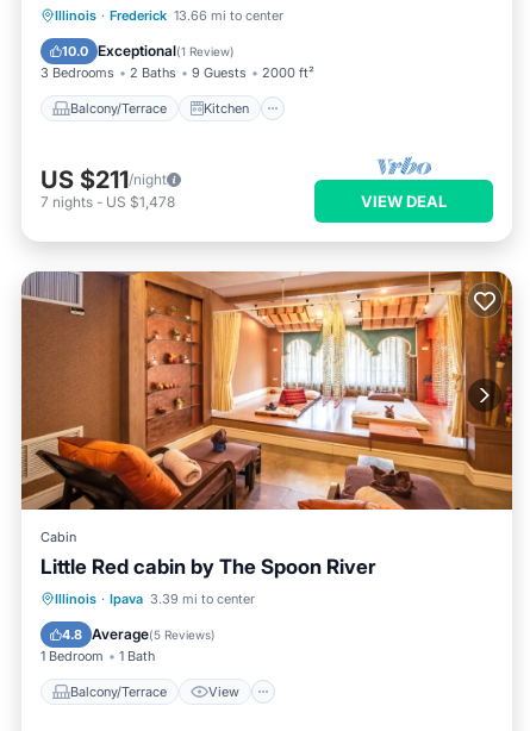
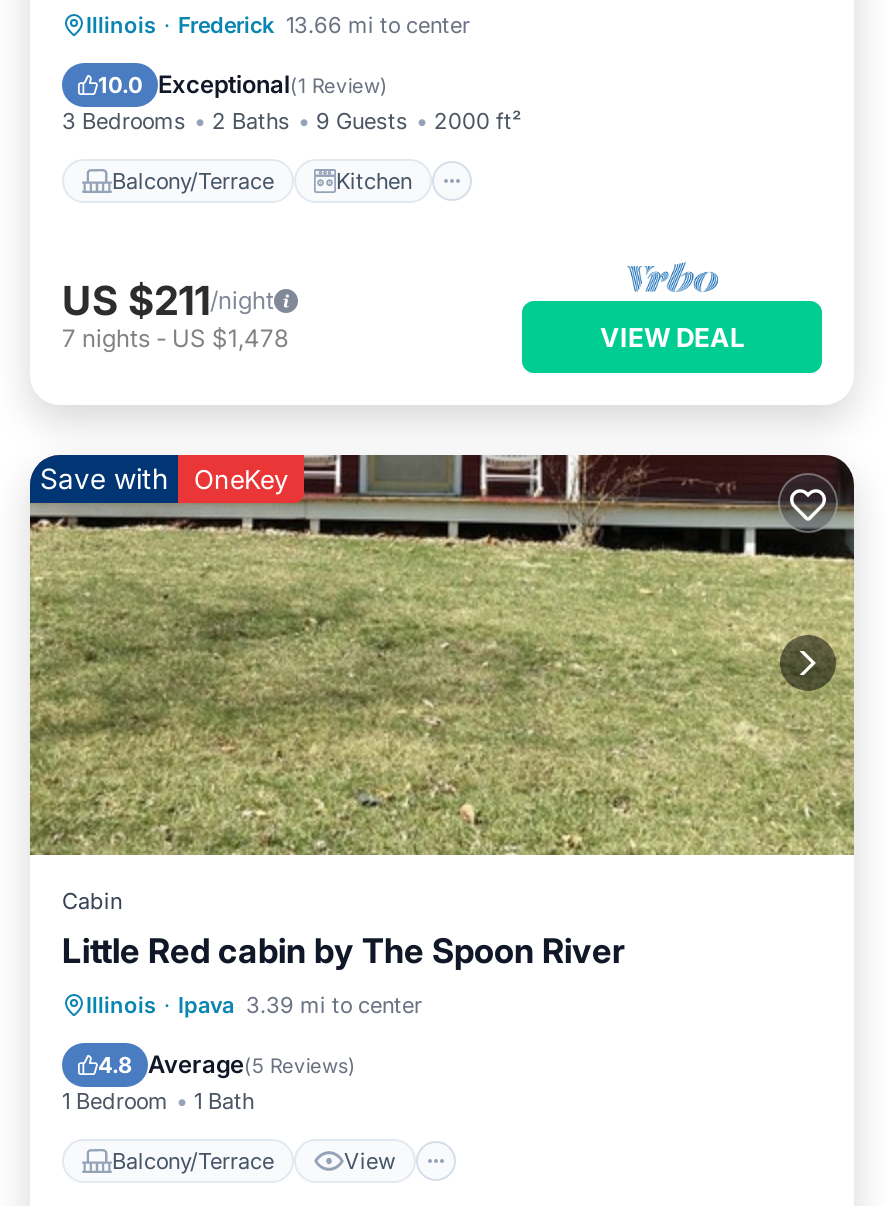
none -> [40,461,288,495] Save with | OneKey
[21,270,513,511] [image] -> [30,453,856,857] [image]

